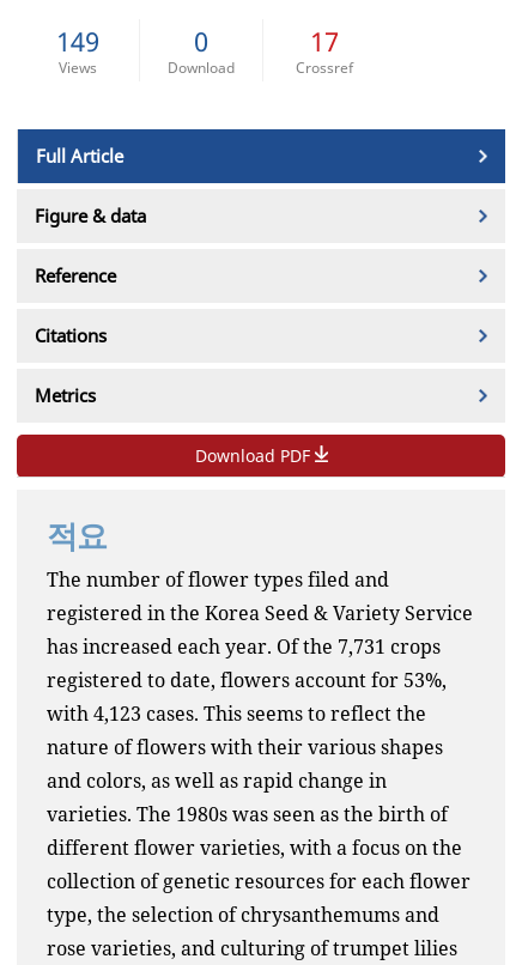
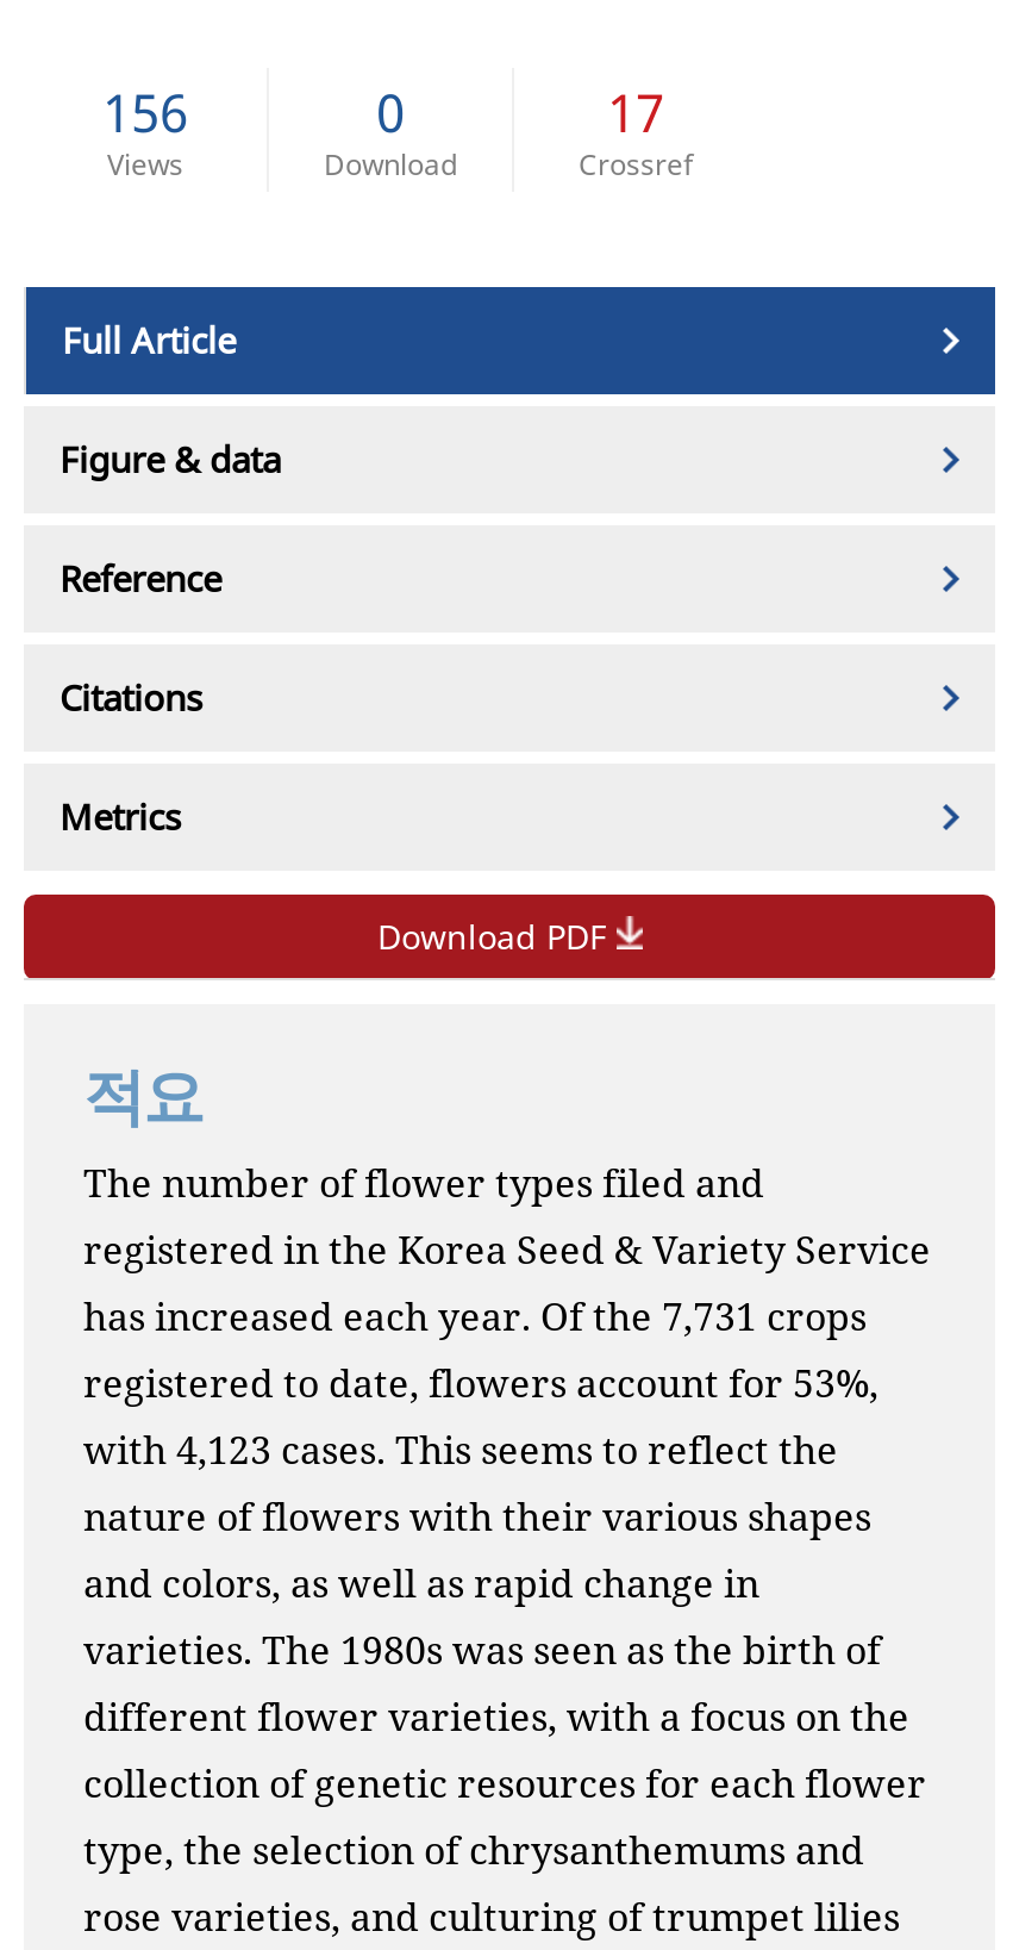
[56,23,99,59] 149 -> [102,76,188,147] 156

